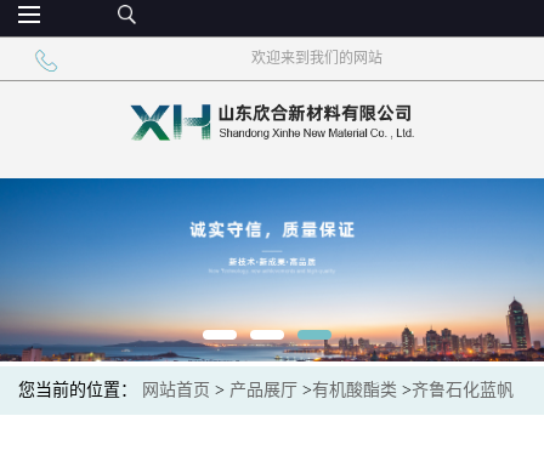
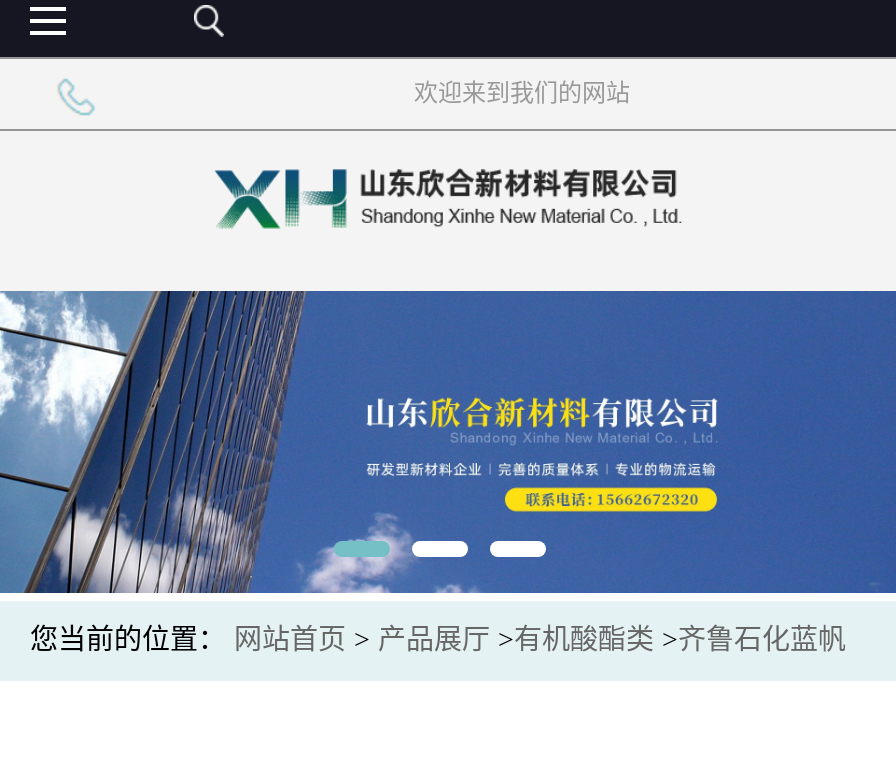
[4,177,540,363] [image] -> [6,289,890,595] [image]

